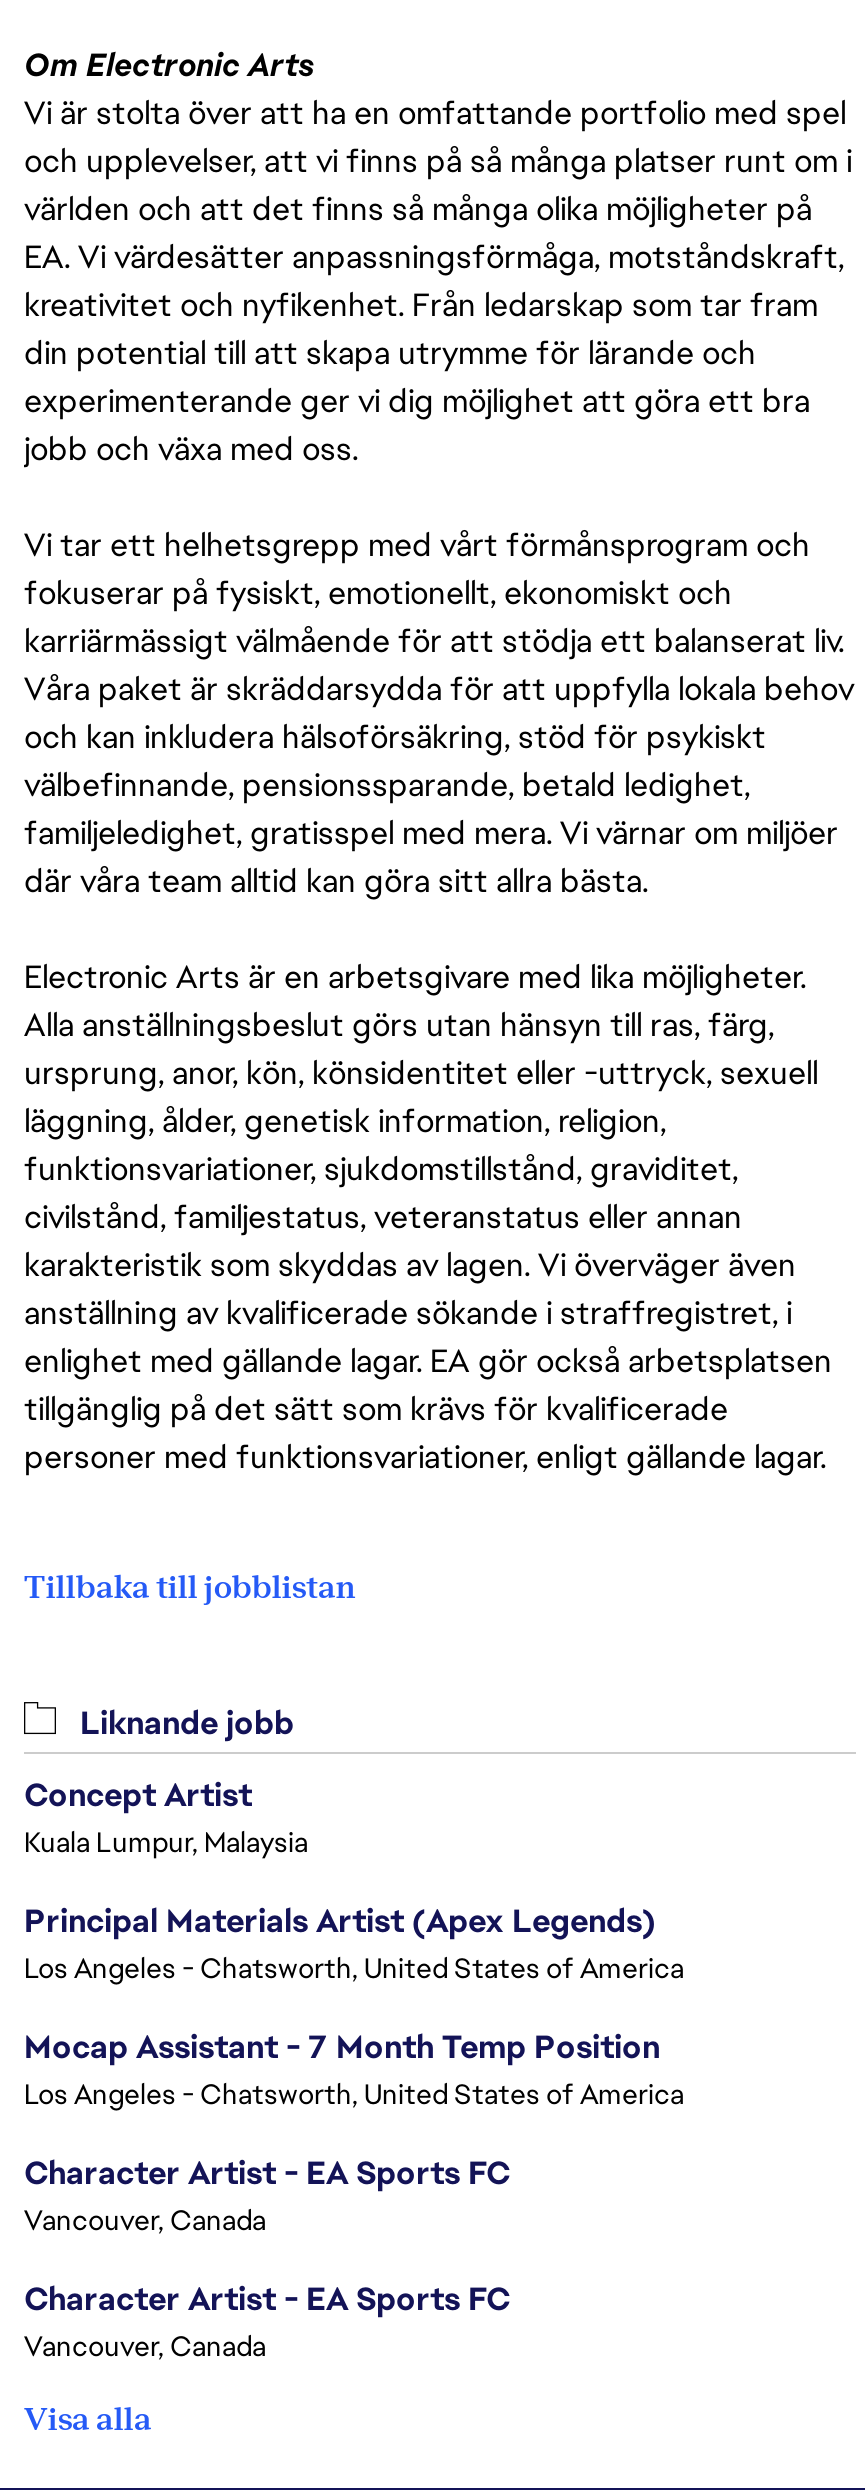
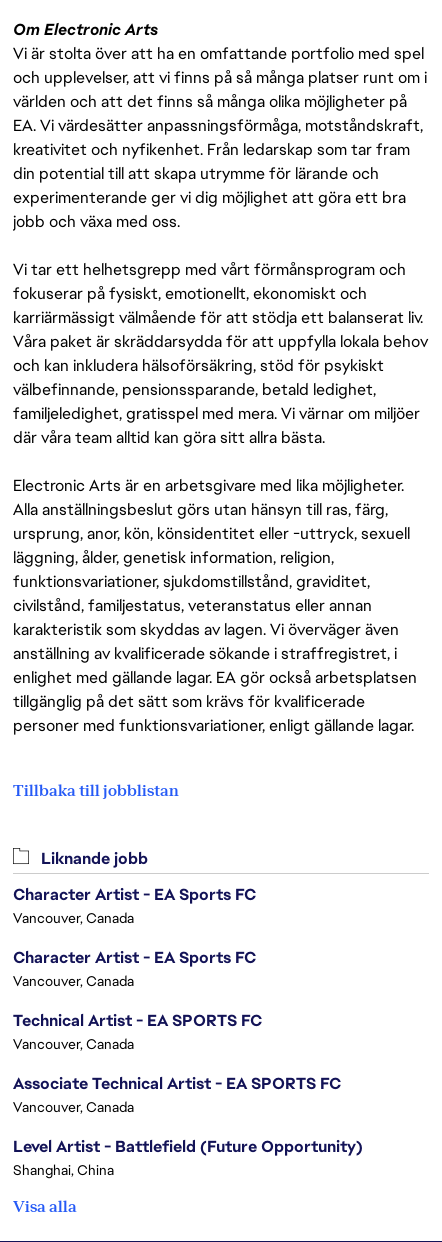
[24,1773,684,2111] Concept Artist | Kuala Lumpur, Malaysia | Principal Materials Artist (Apex Legends) | Los Angeles - Chatsworth, United States of America | Mocap Assistant - 7 Month Temp Position | Los Angeles - Chatsworth, United States of America -> none
moved [24,2151,510,2363] -> [13,884,256,990]: Character Artist - EA Sports FC | Vancouver, Canada | Character Artist - EA Sports FC | Vancouver, Canada
none -> [13,1010,363,1179] Technical Artist - EA SPORTS FC | Vancouver, Canada | Associate Technical Artist - EA SPORTS FC | Vancouver, Canada | Level Artist - Battlefield (Future Opportunity) | Shanghai, China

